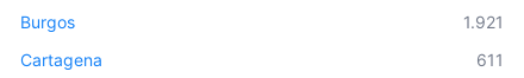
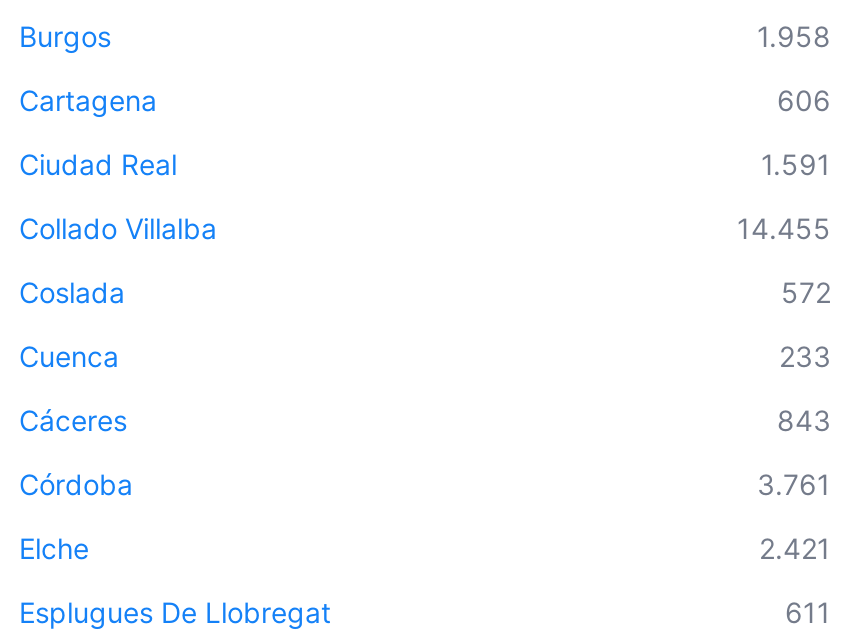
[463,11,504,31] 1.921 -> [757,18,831,52] 1.958
none -> [19,82,831,628] 606 | Ciudad Real | 1.591 | Collado Villalba | 14.455 | Coslada | 572 | Cuenca | 233 | Cáceres | 843 | Córdoba | 3.761 | Elche | 2.421 | Esplugues De Llobregat

